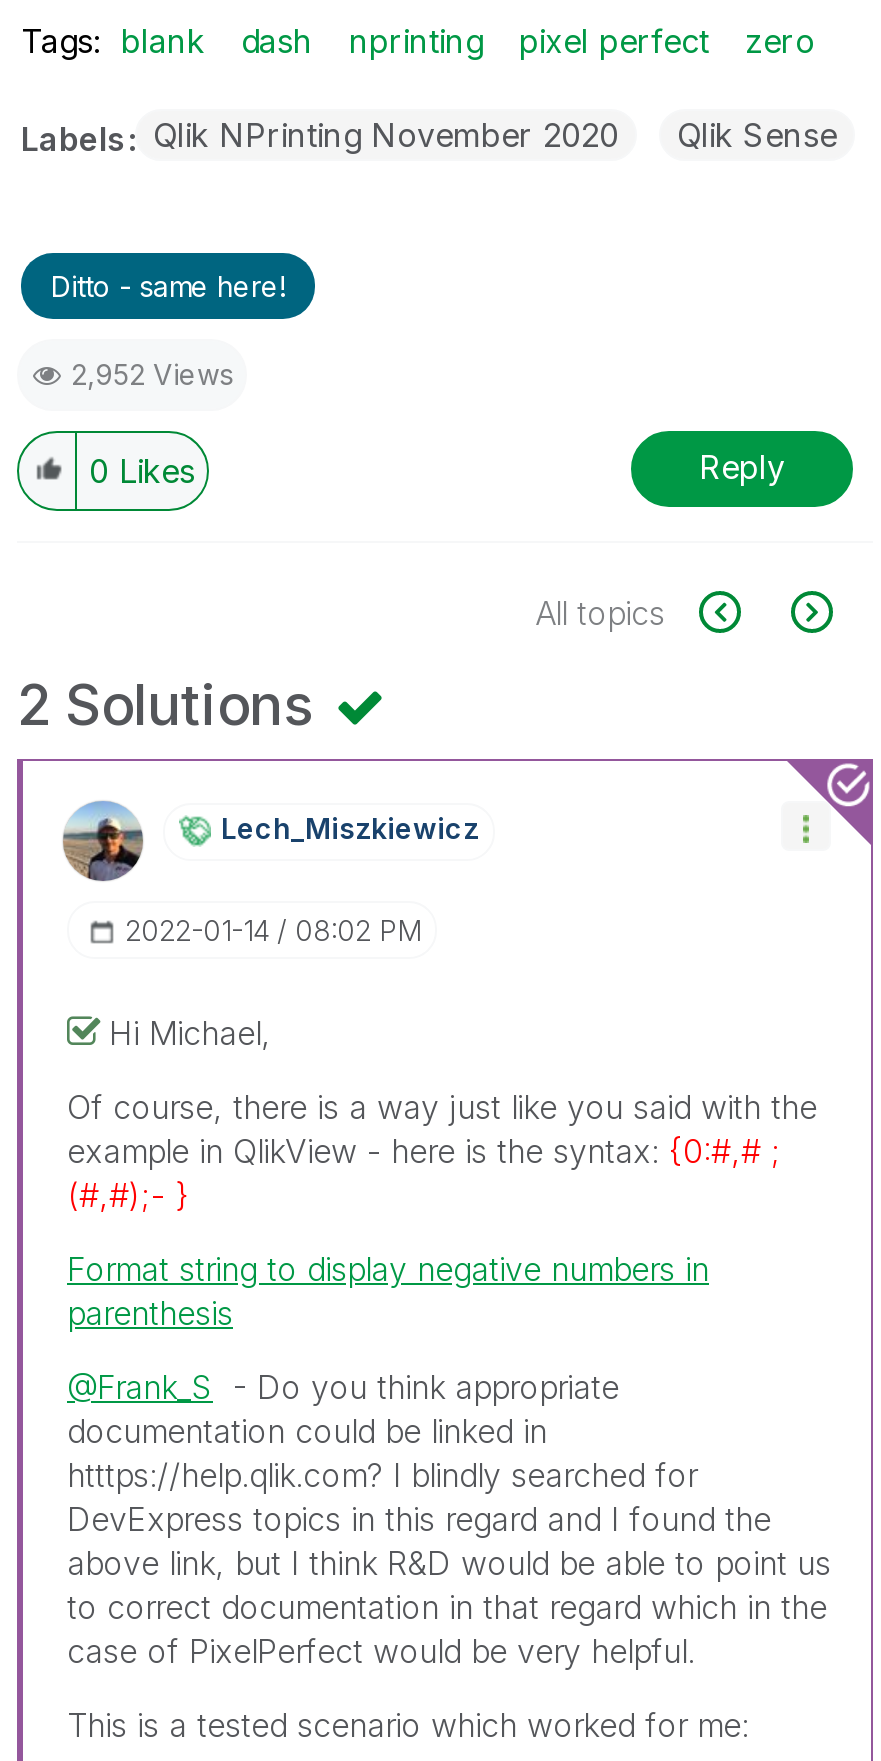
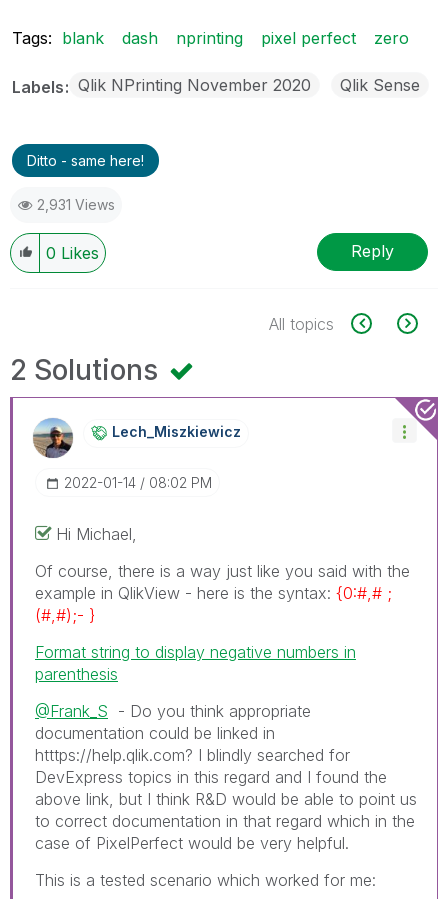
[71,356,233,390] 2,952 Views -> [37,195,115,212] 2,931 Views

